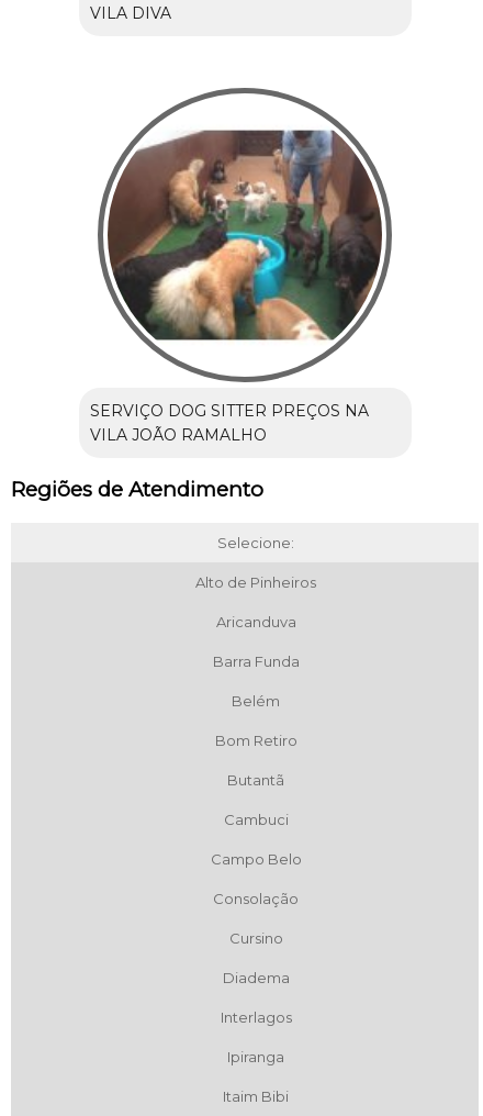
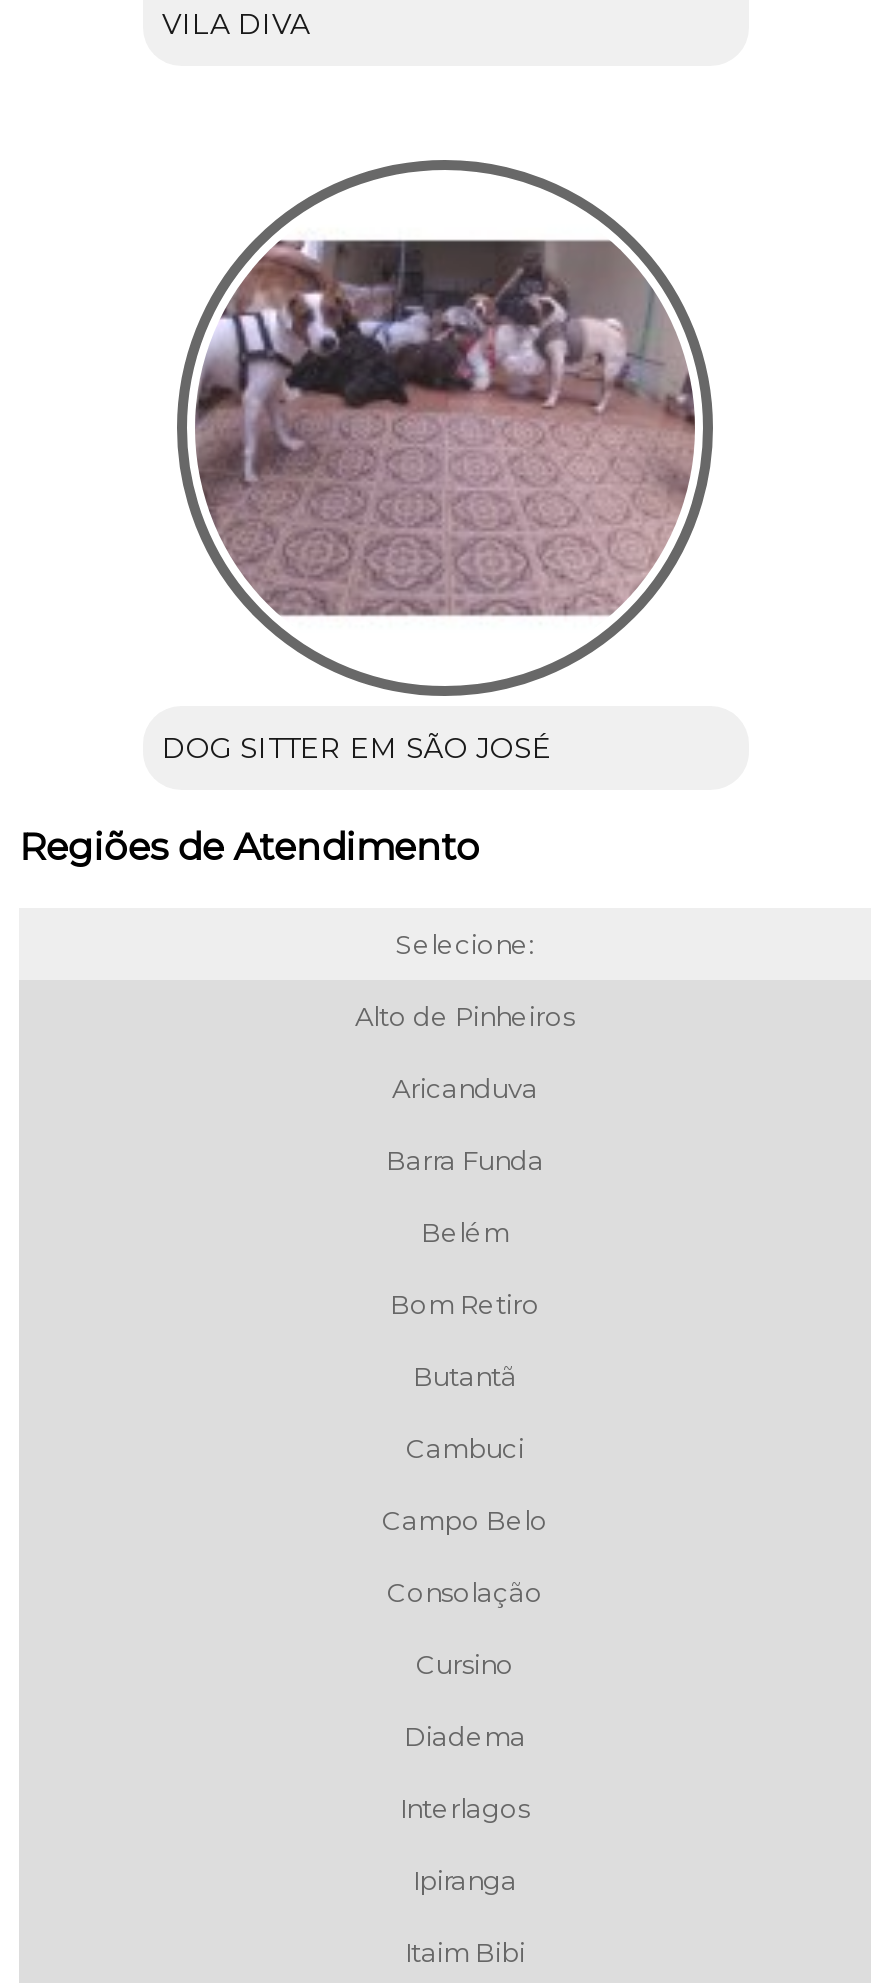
[108,130,382,342] [image] -> [195,238,695,620] [image]
[89,401,368,445] SERVIÇO DOG SITTER PREÇOS NA | VILA JOÃO RAMALHO -> [162,730,552,766] DOG SITTER EM SÃO JOSÉ

